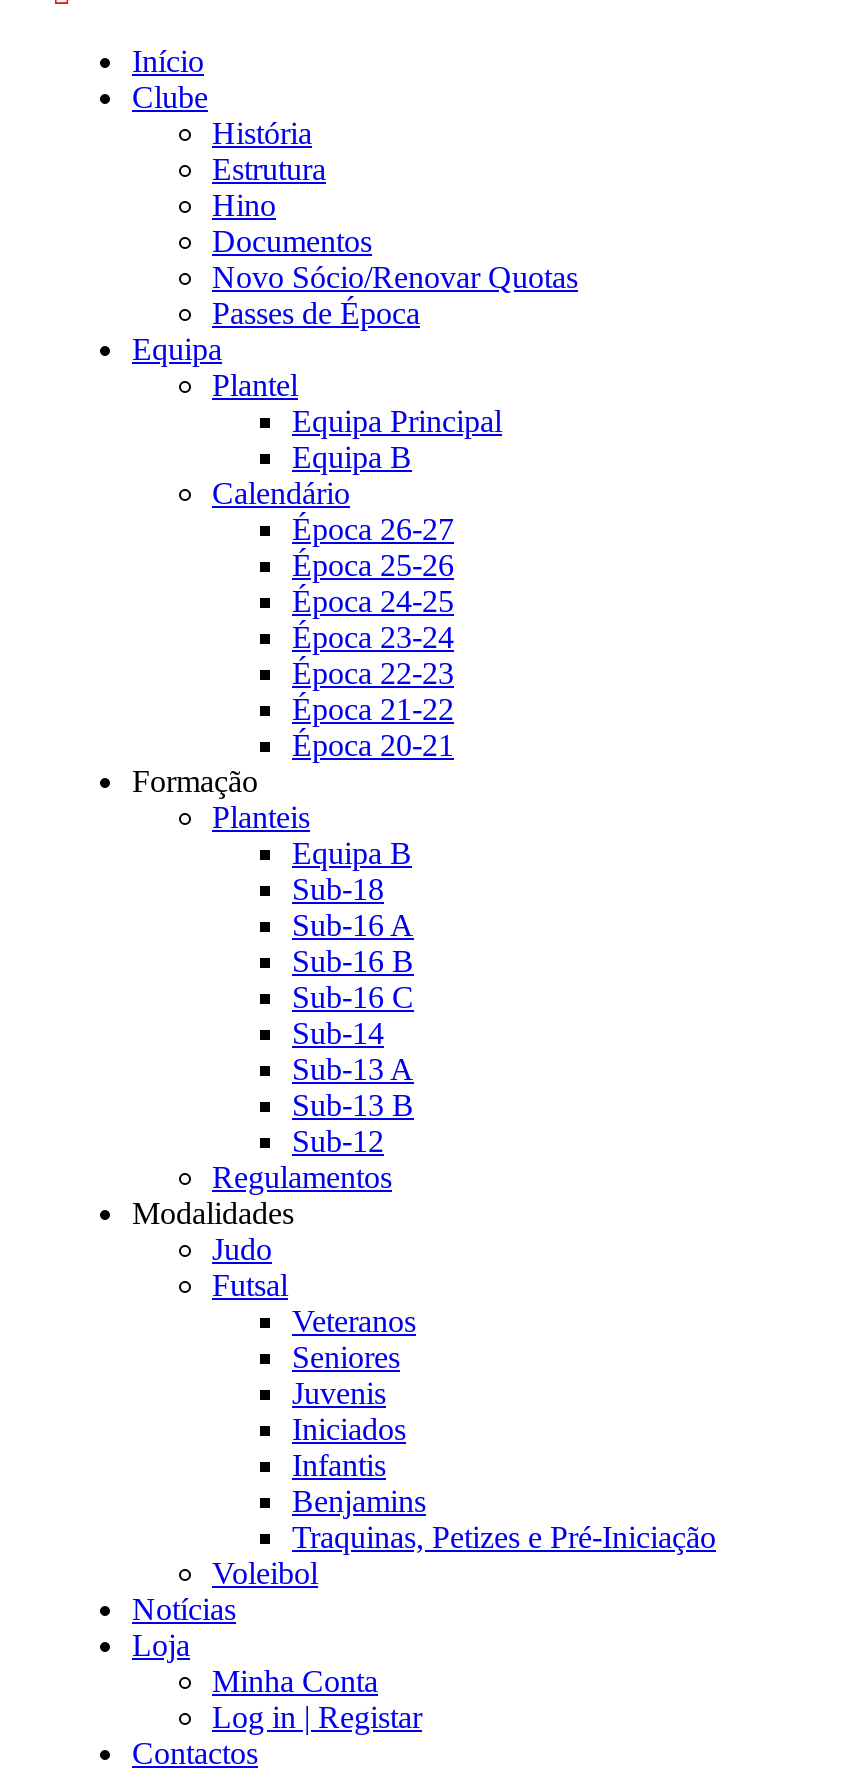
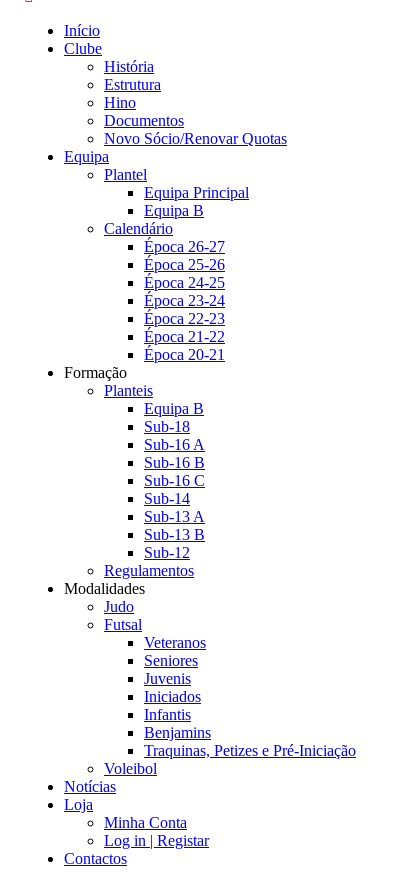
[212,296,420,330] Passes de Época -> none

